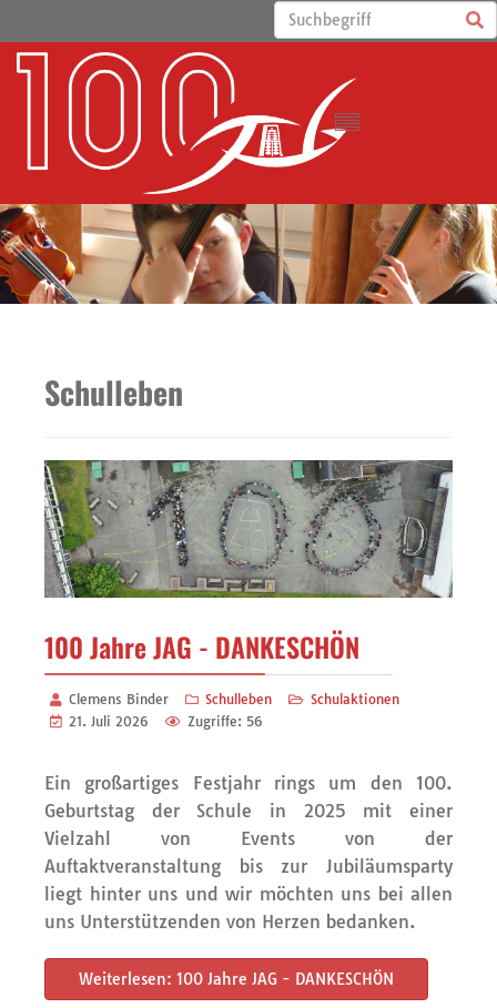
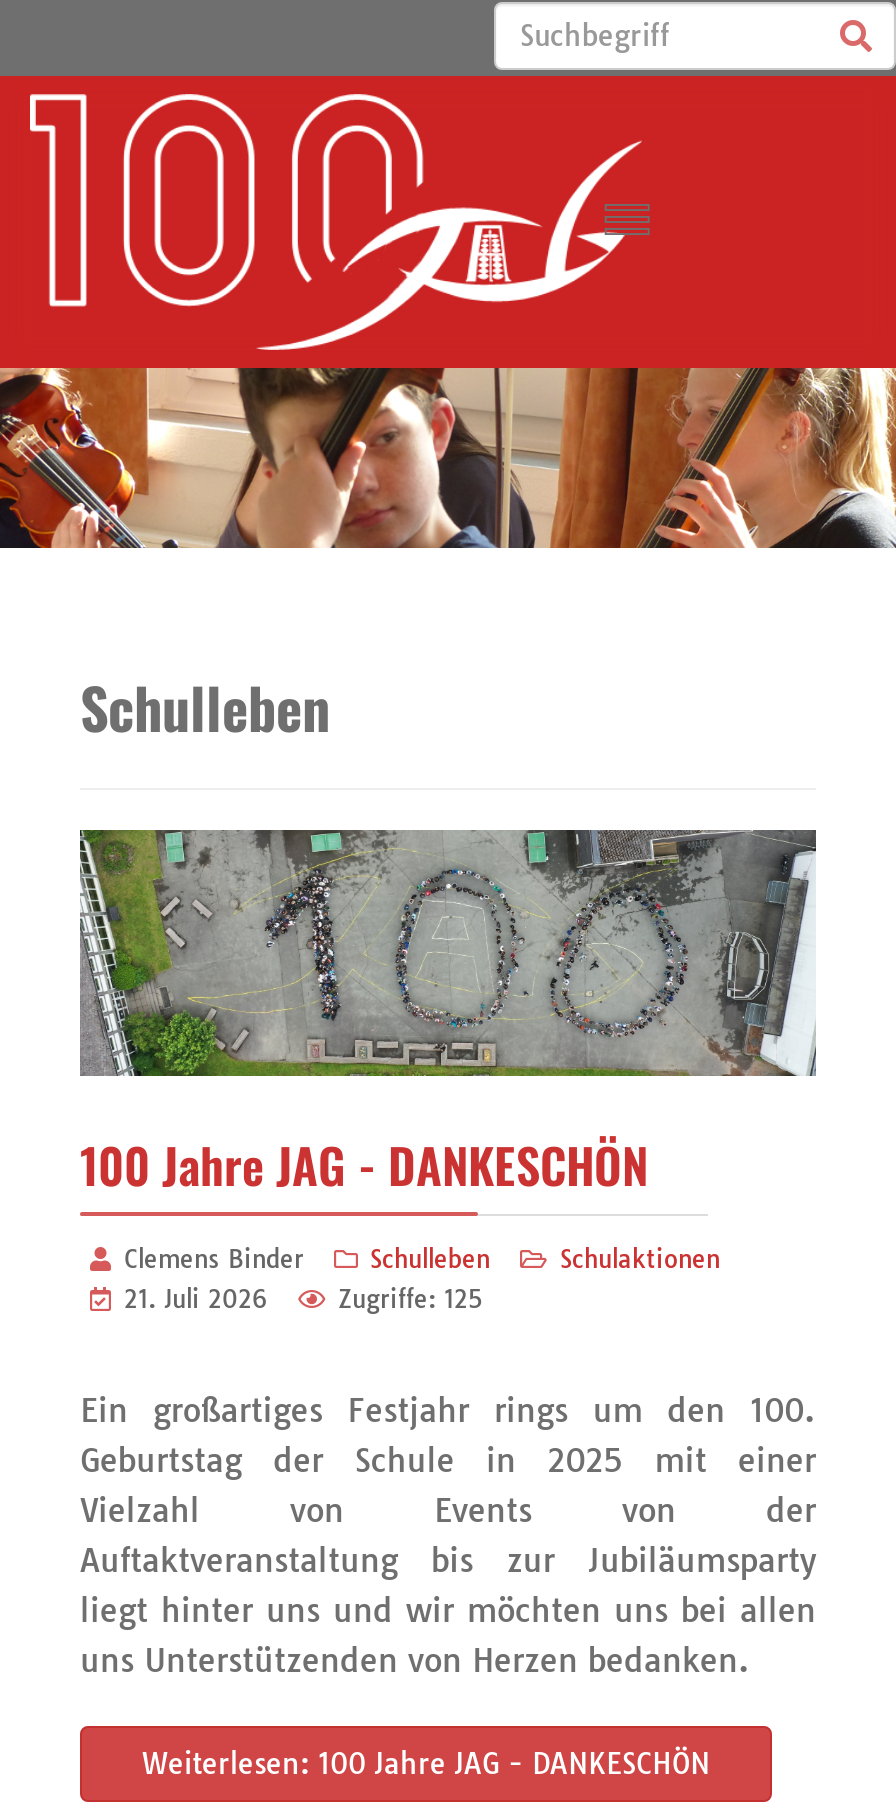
[187,712,263,729] Zugriffe: 56 -> [338,1285,482,1315] Zugriffe: 125

